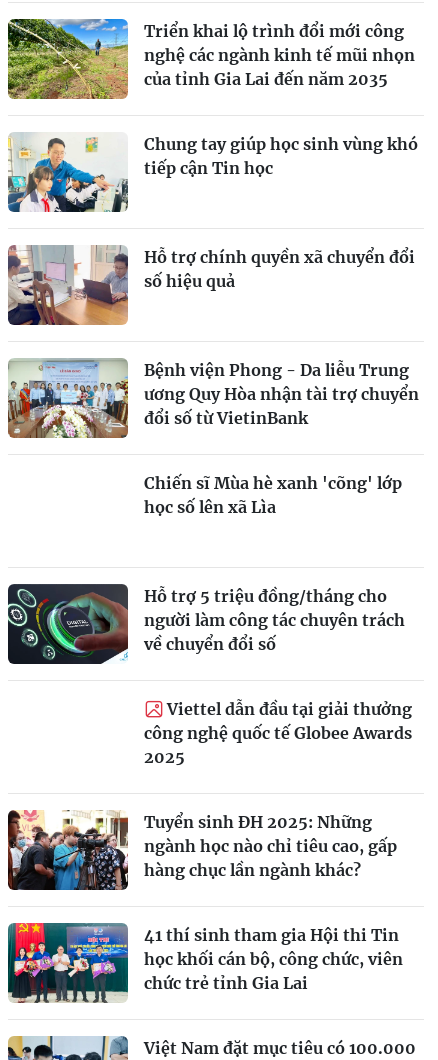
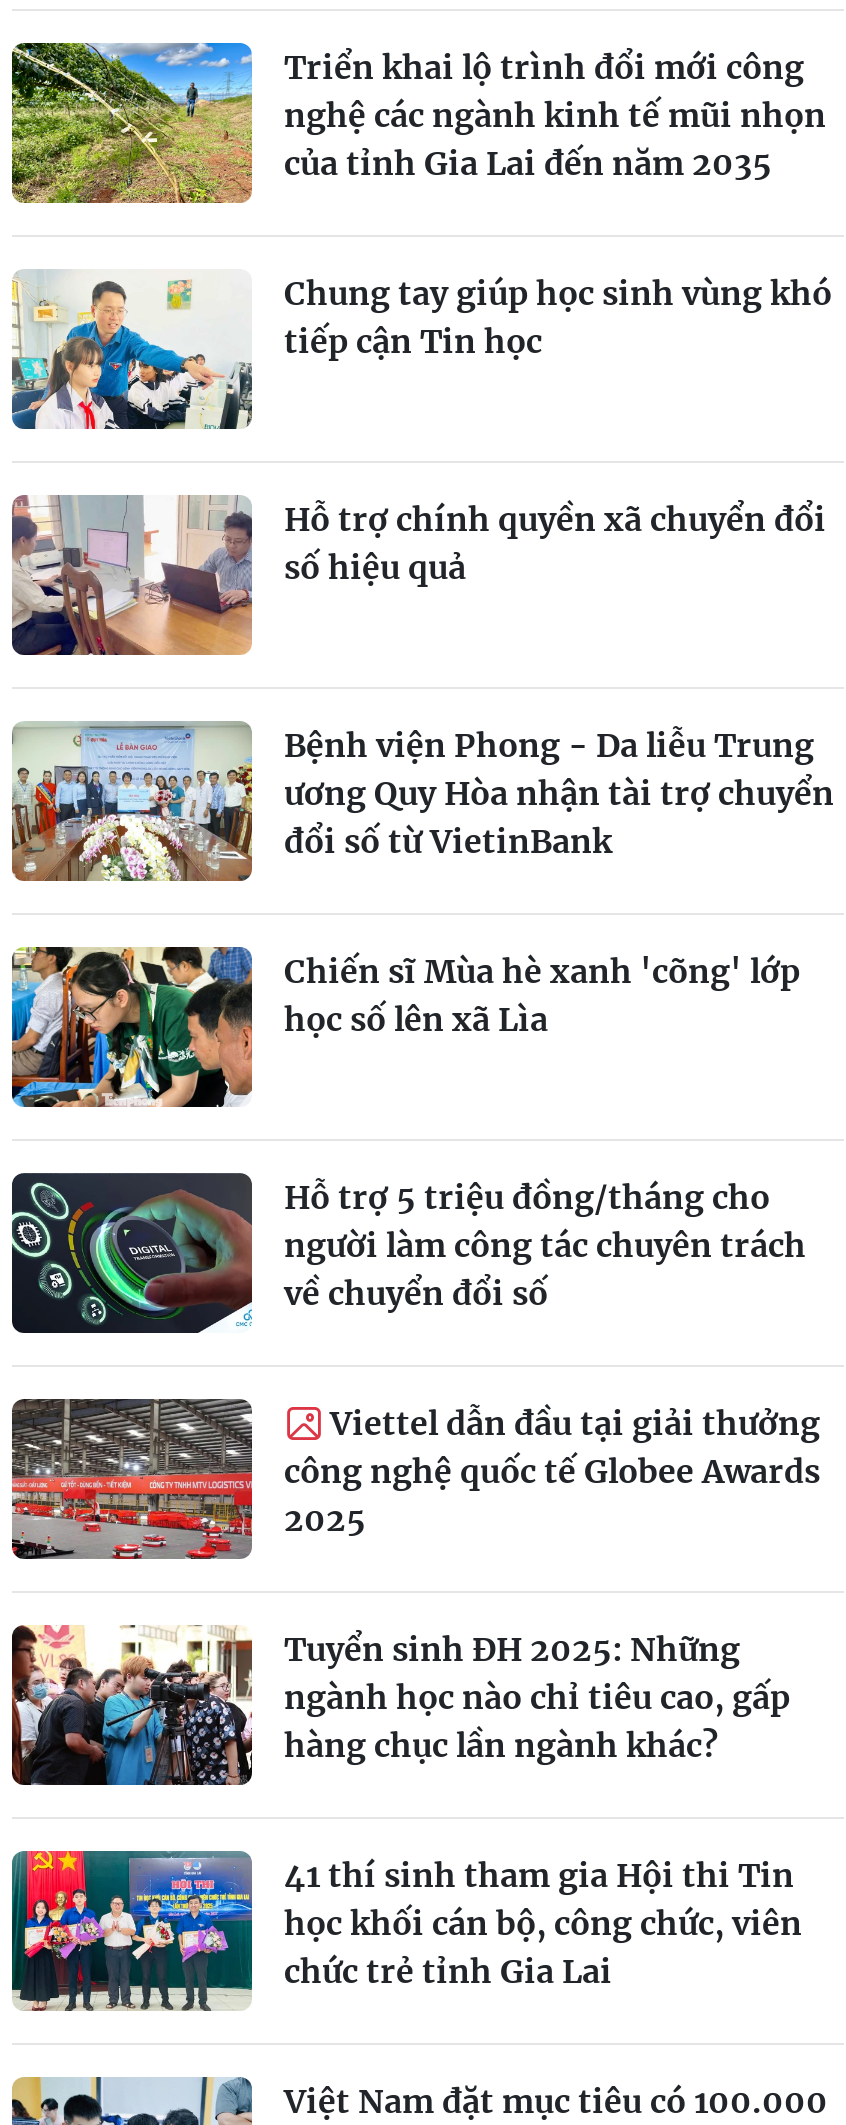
none -> [10,945,254,1109] [image]
none -> [10,1397,254,1561] [image]

